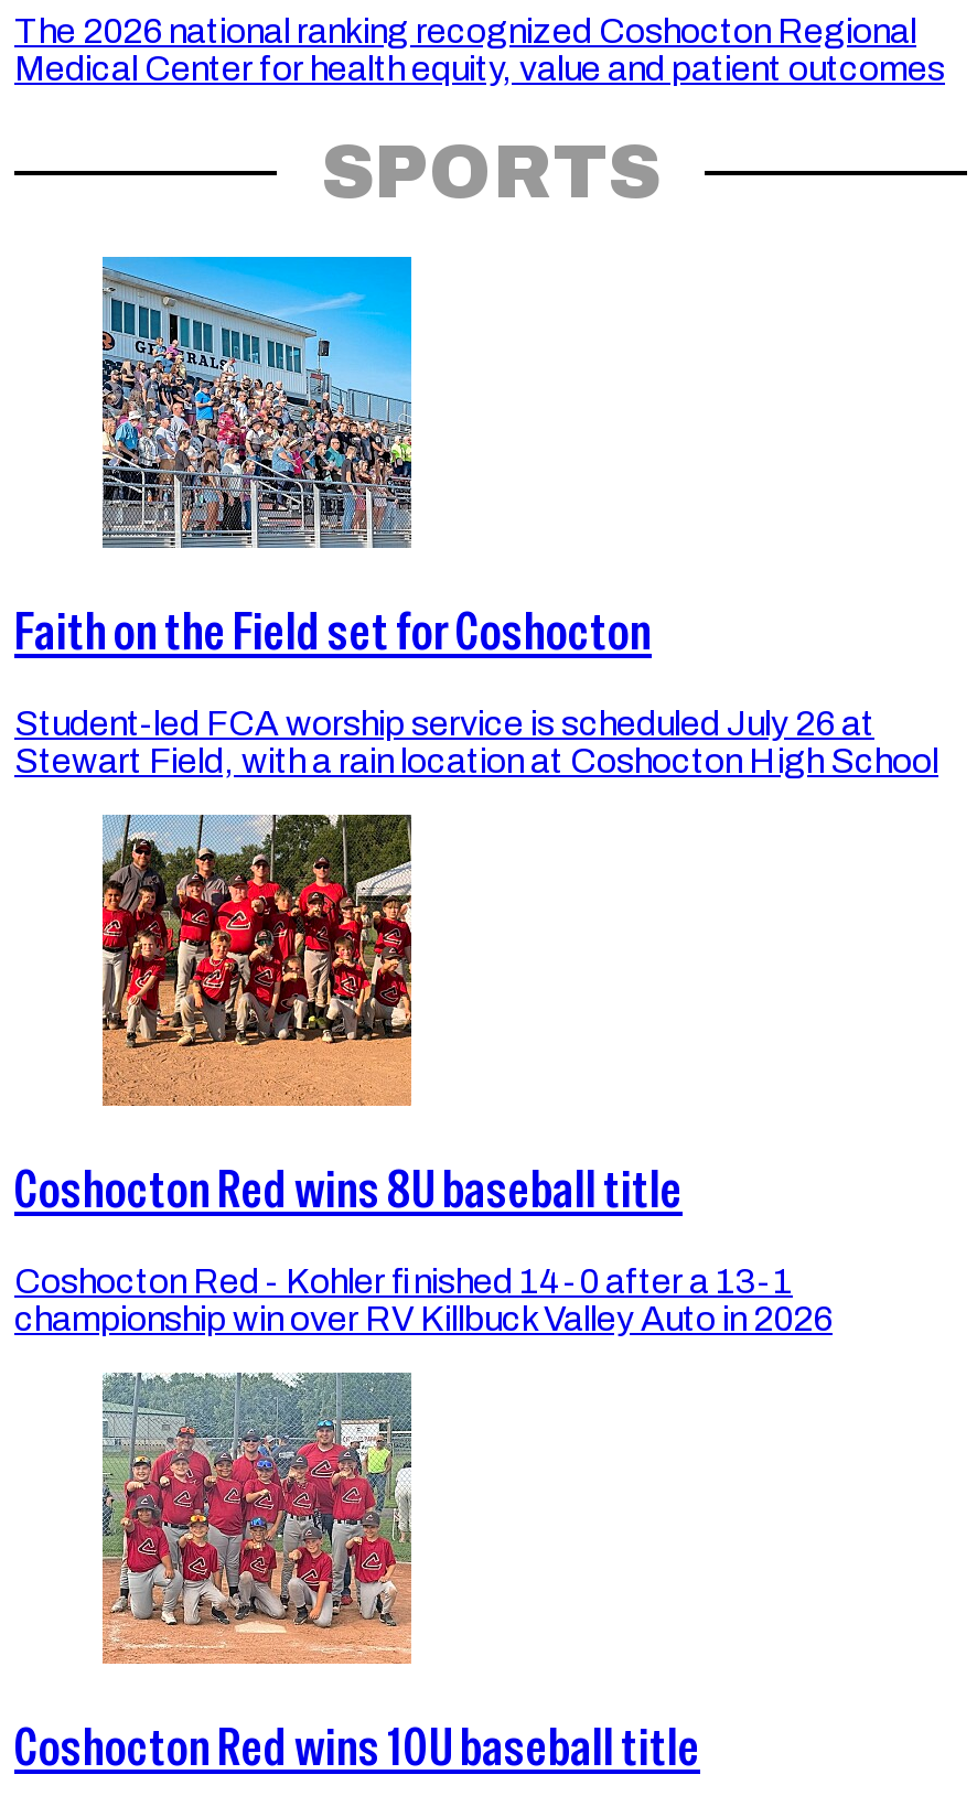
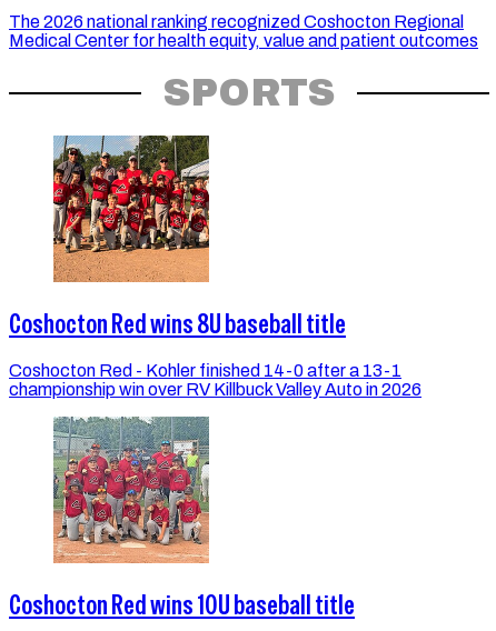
[14,255,938,779] [image] | Faith on the Field set for Coshocton | Student-led FCA worship service is scheduled July 26 at | Stewart Field, with a rain location at Coshocton High School -> none

